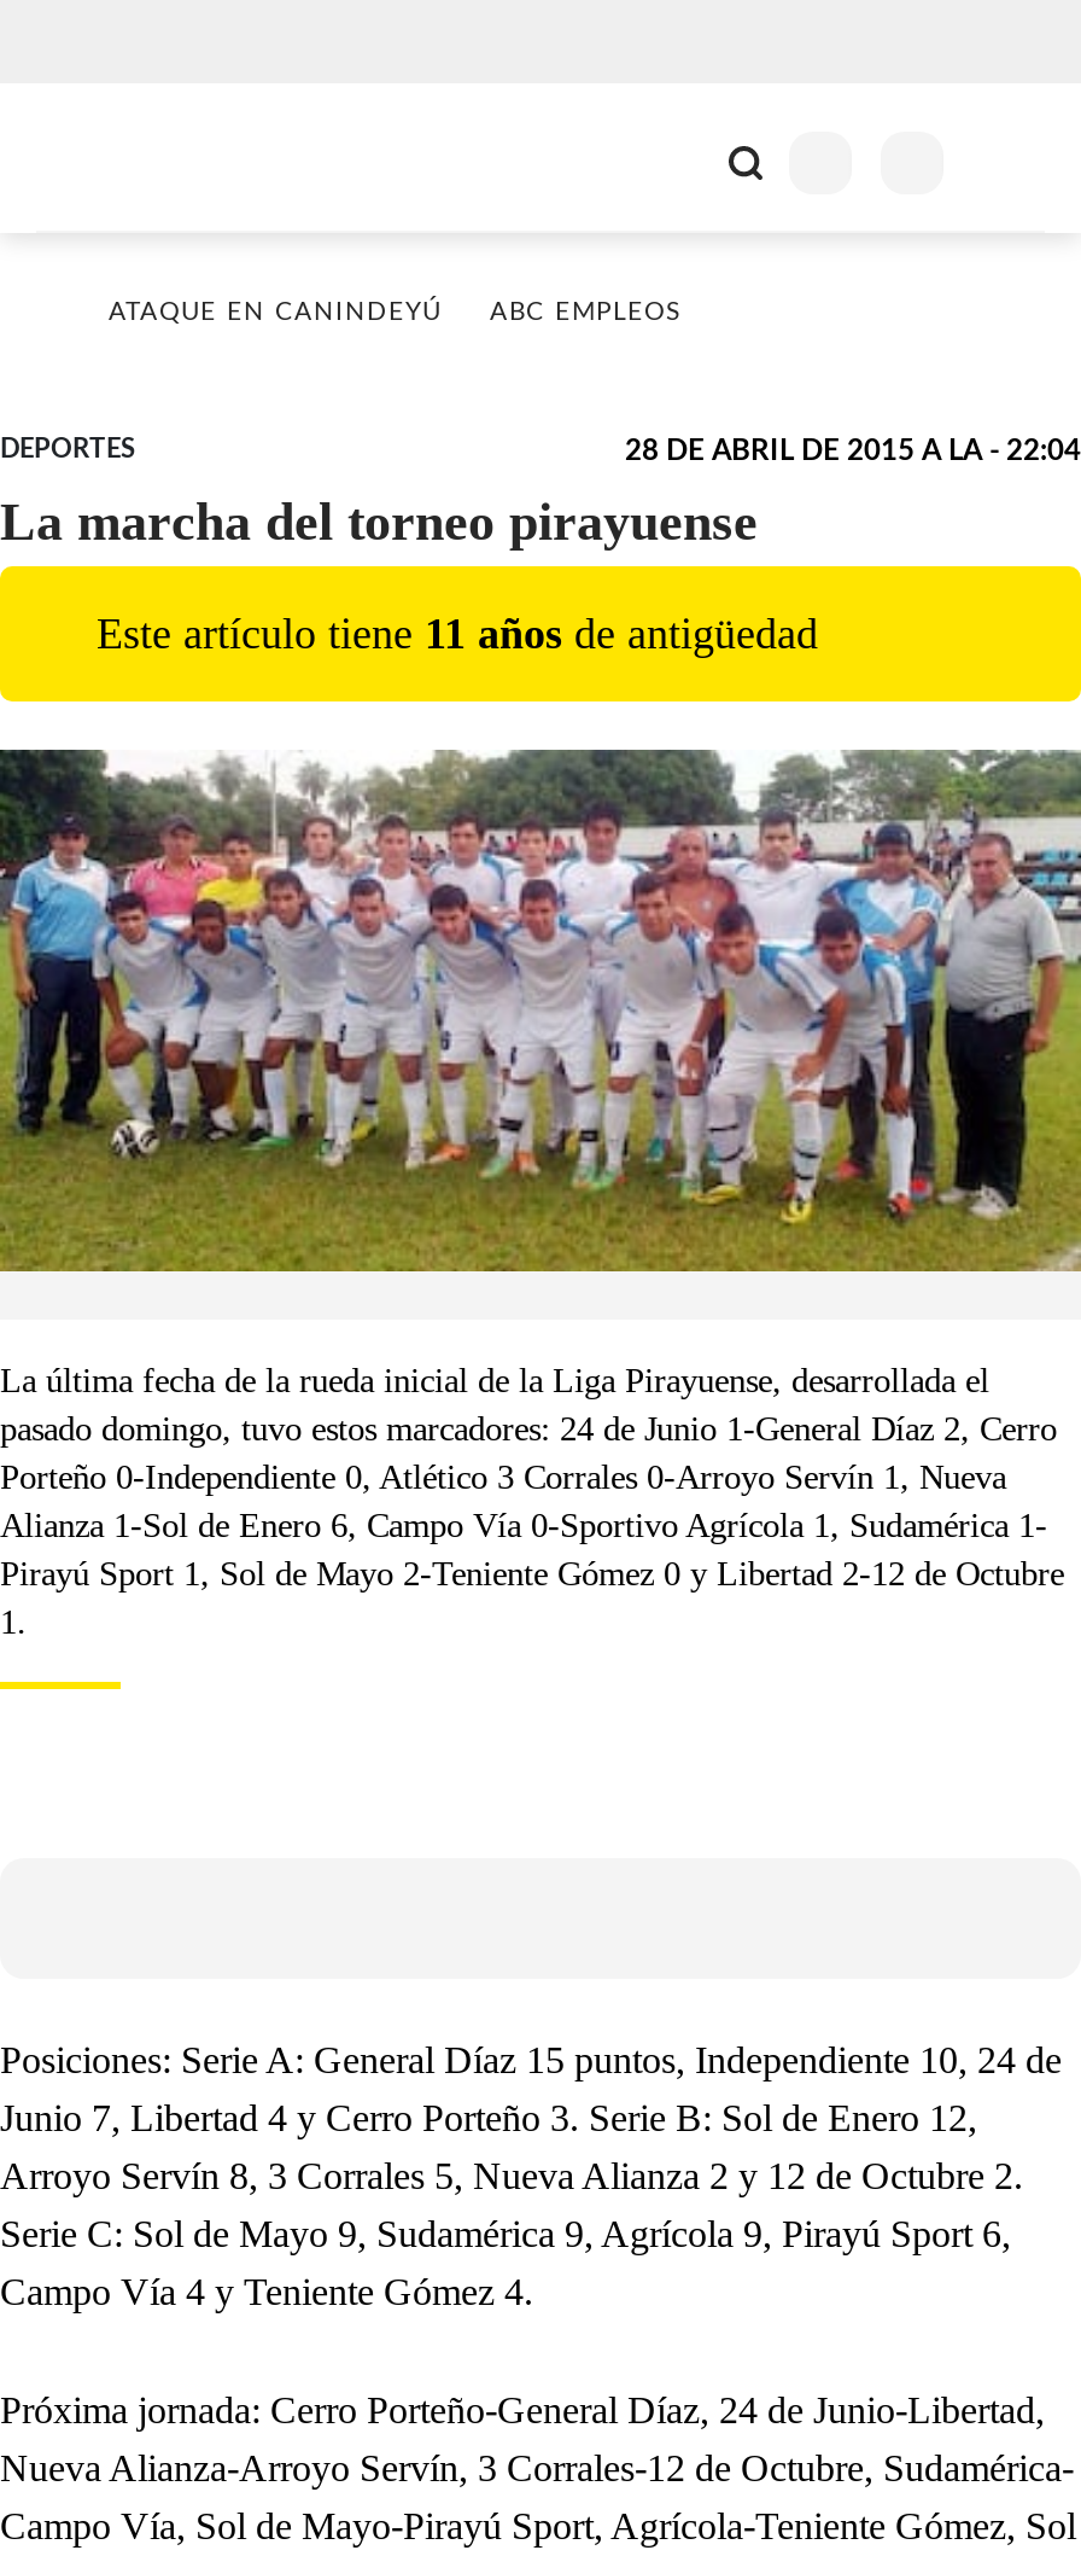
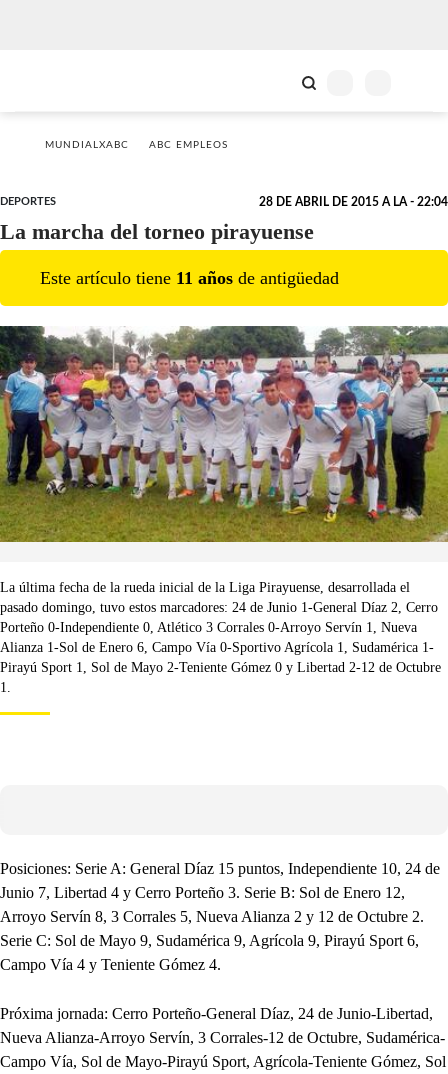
[109,301,442,325] ATAQUE EN CANINDEYÚ -> [45,140,129,150] MUNDIALXABC

